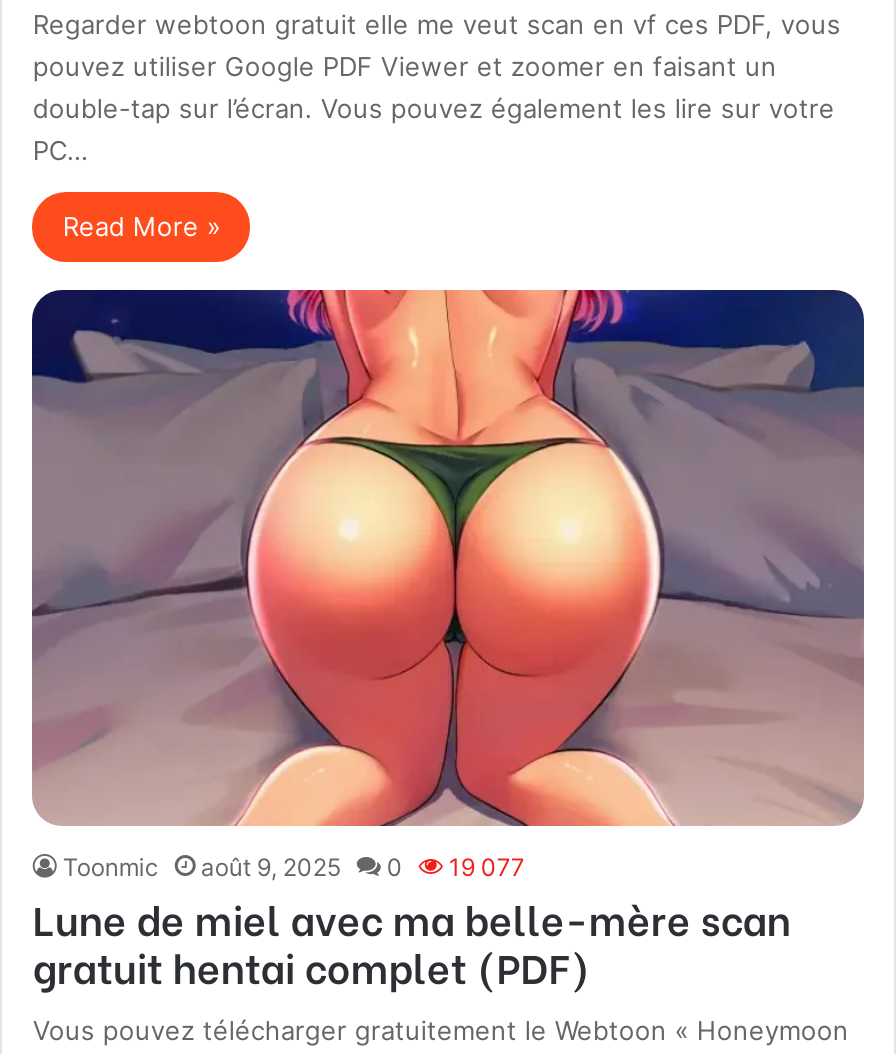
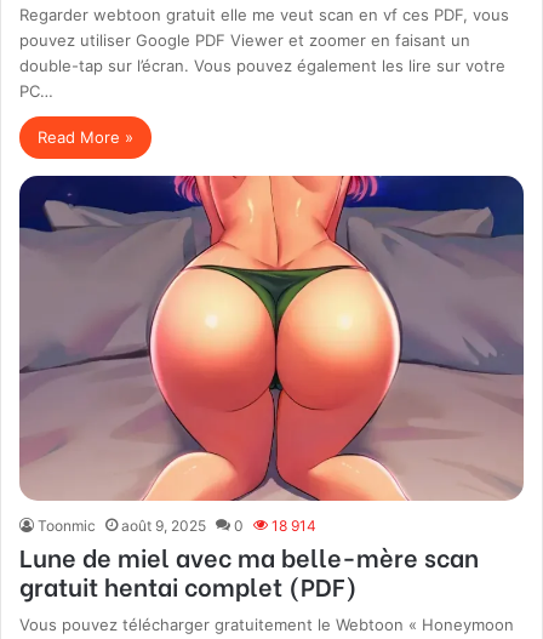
[63,851,525,881] Toonmic août 9, 2025 0 19 077 -> [38,516,317,534] Toonmic août 9, 2025 0 18 914

